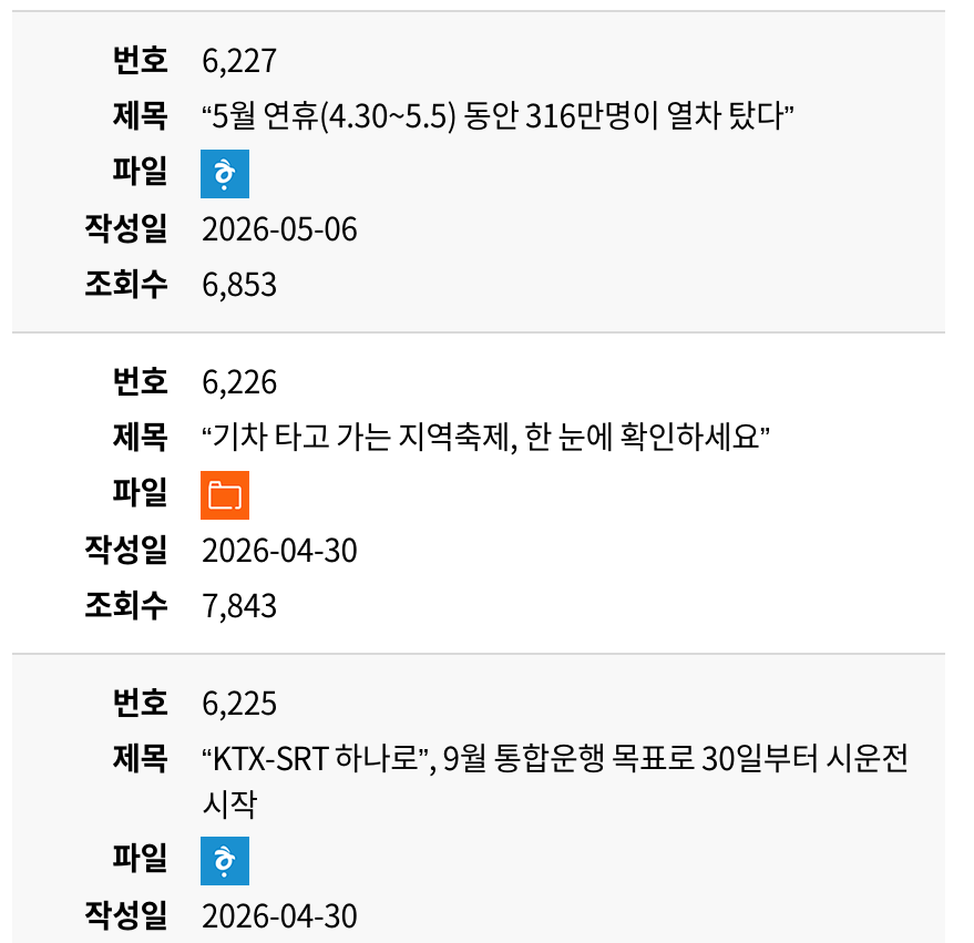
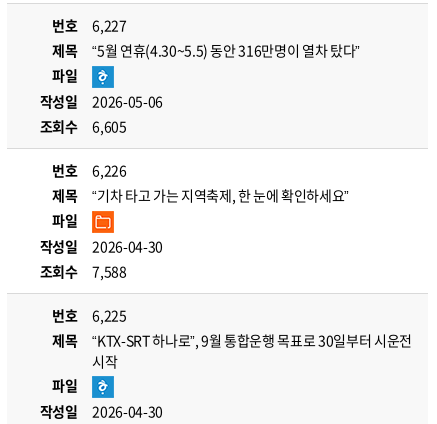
[84,260,277,305] 조회수 6,853 -> [39,116,127,136] 조회수 6,605
[84,582,277,626] 조회수 7,843 -> [39,261,127,281] 조회수 7,588

